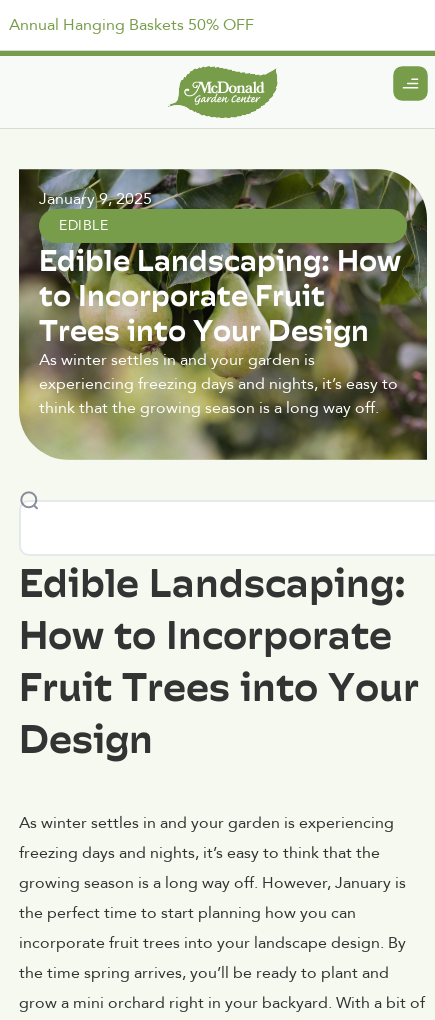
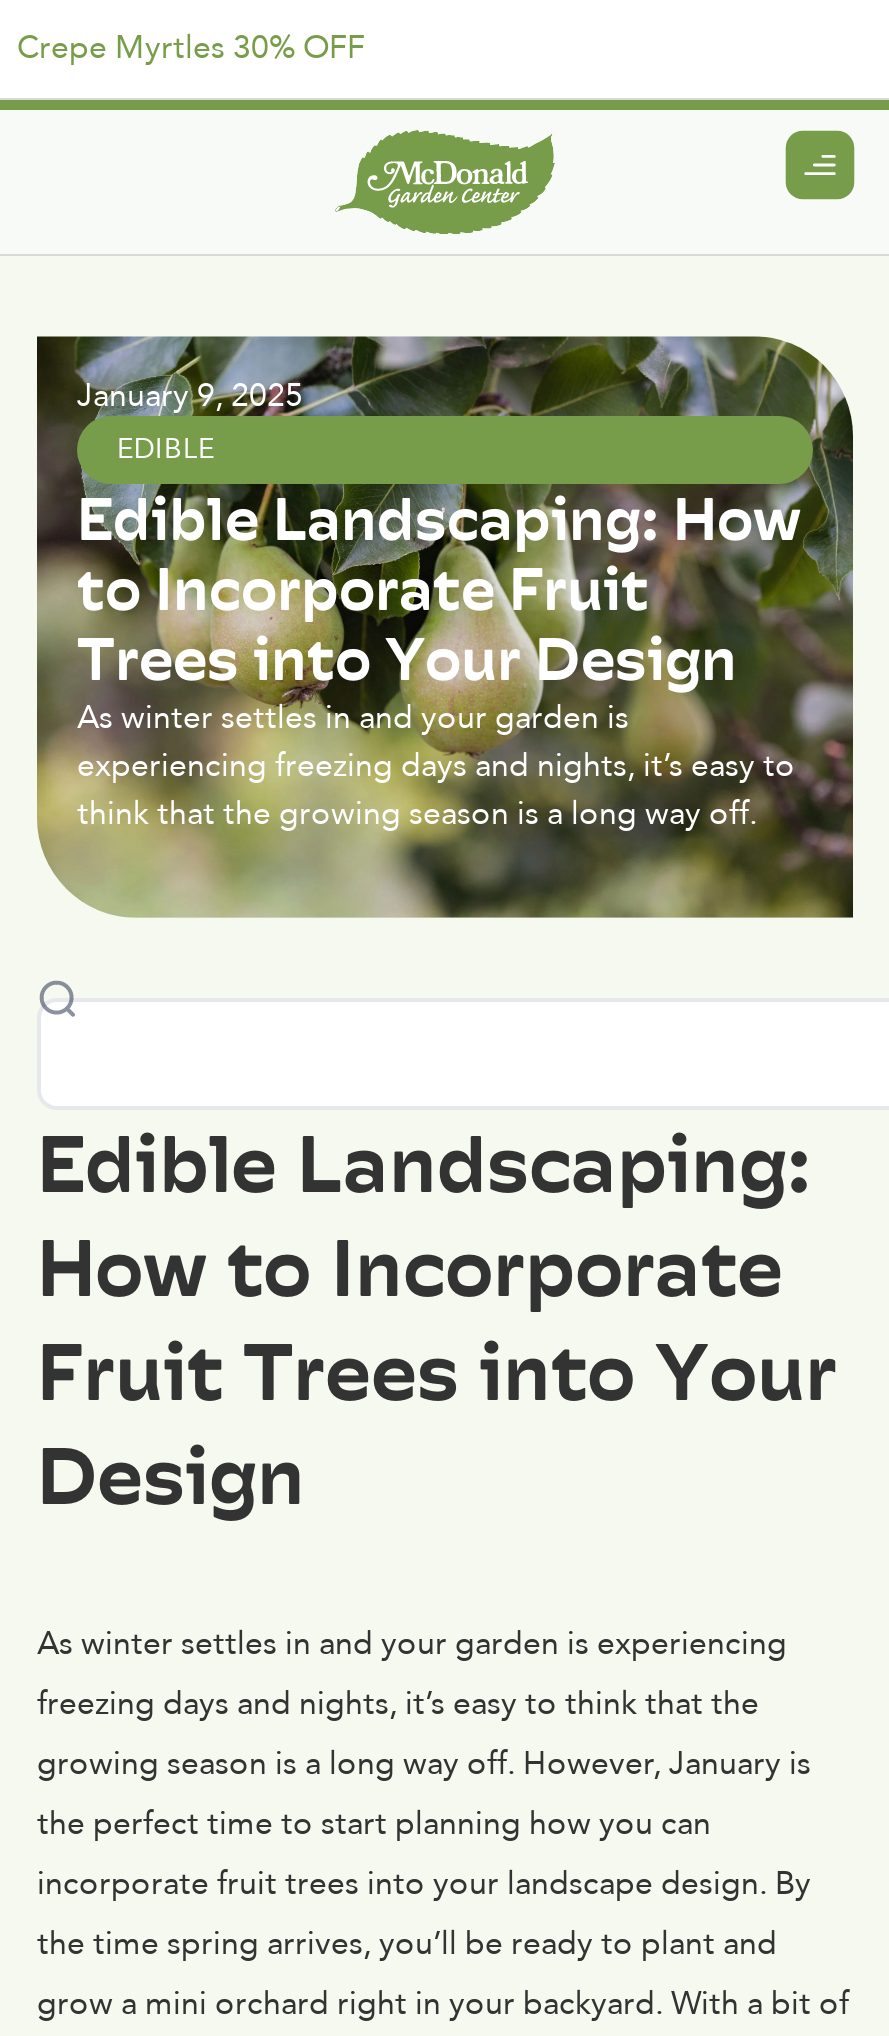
[9,14,254,36] Annual Hanging Baskets 50% OFF -> [17,26,365,70] Crepe Myrtles 30% OFF

